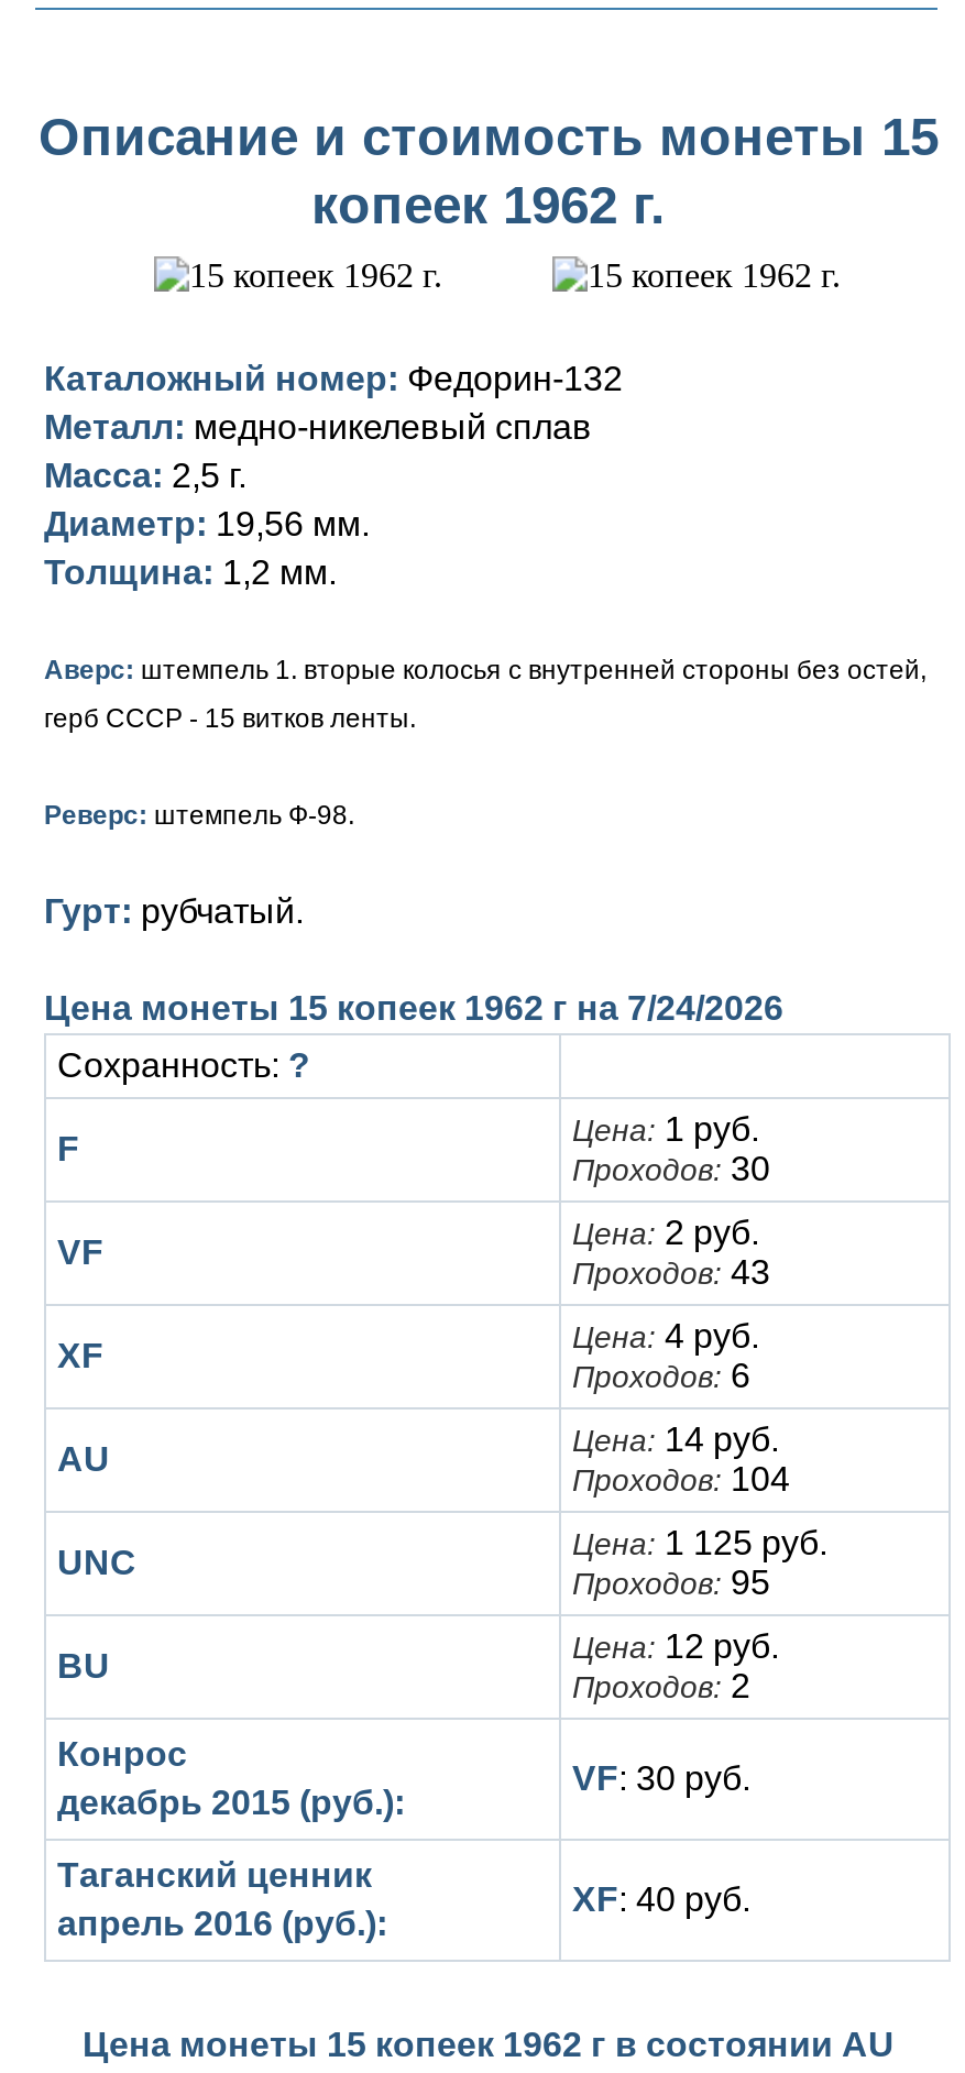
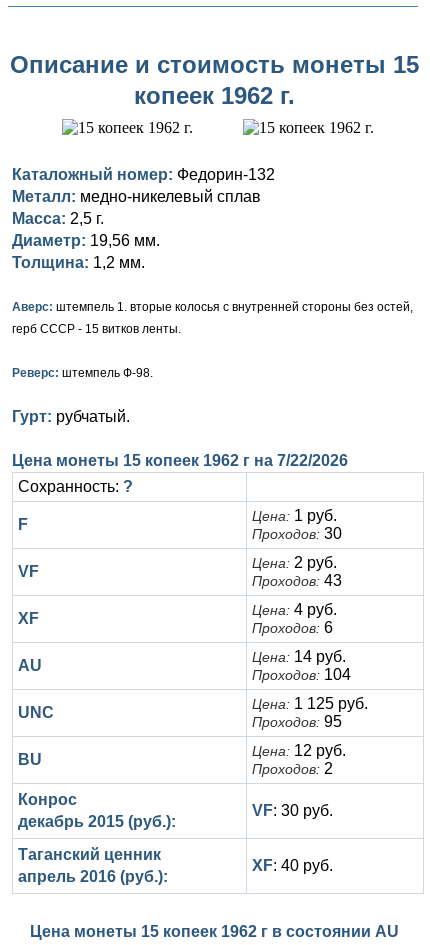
[44,989,783,1027] Цена монеты 15 копеек 1962 г на 7/24/2026 -> [12,452,348,469] Цена монеты 15 копеек 1962 г на 7/22/2026

